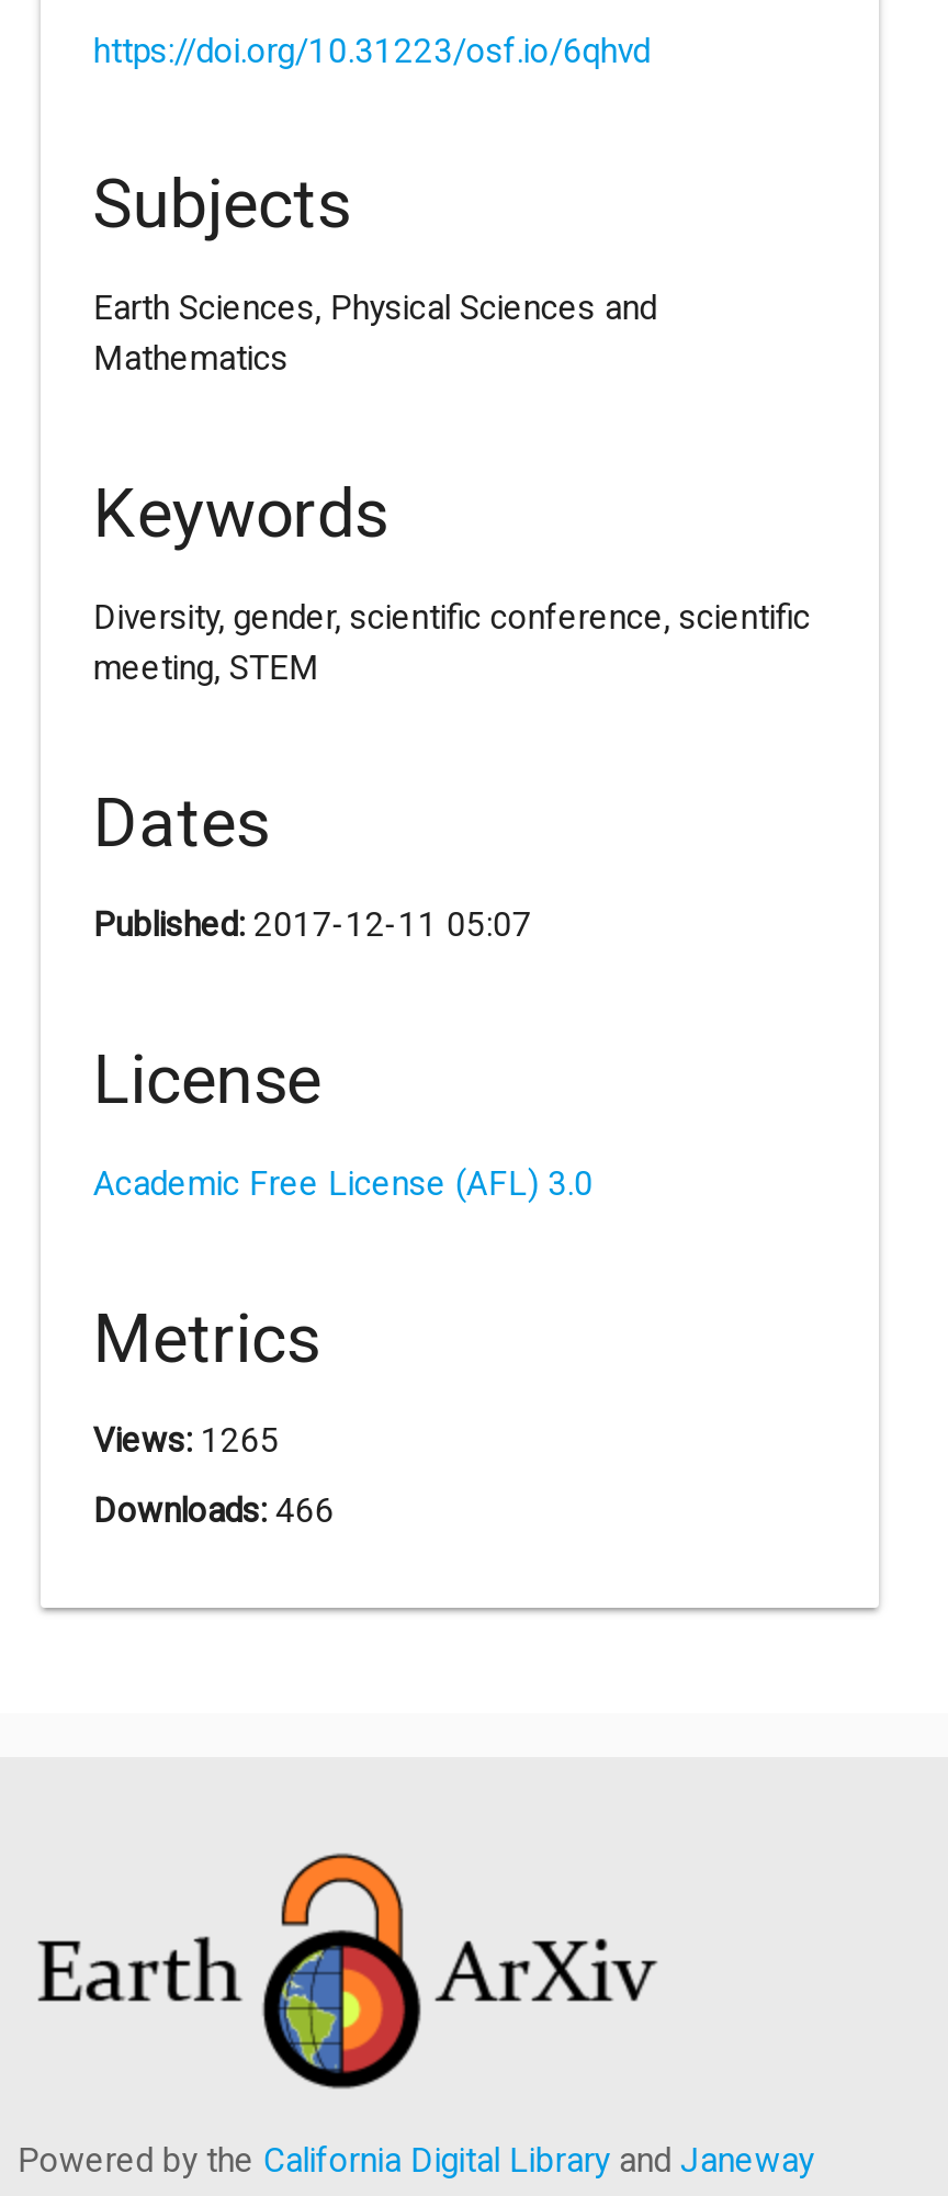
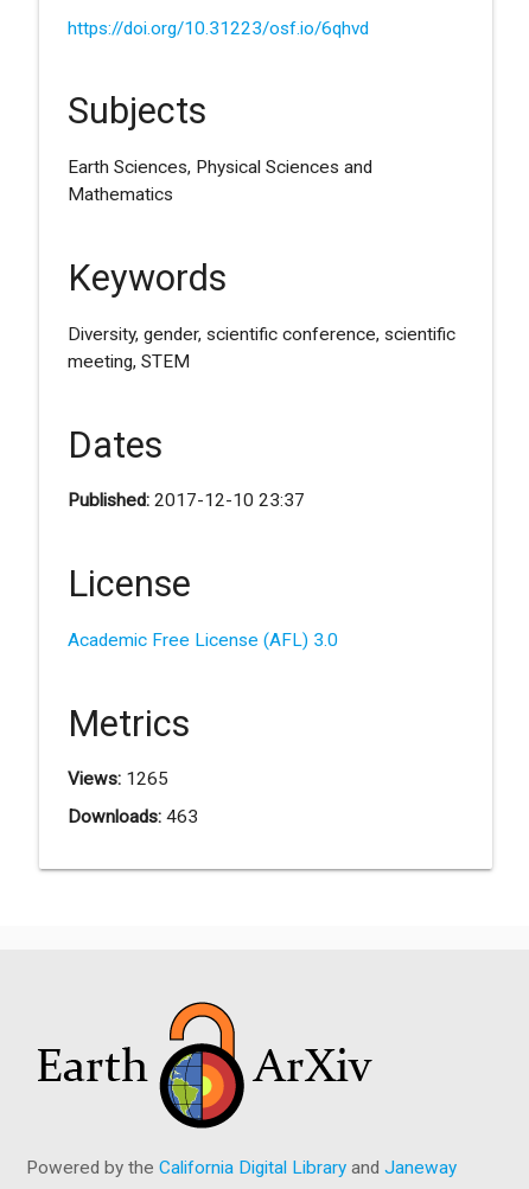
[93,906,532,946] Published: 2017-12-11 05:07 -> [67,490,305,511] Published: 2017-12-10 23:37
[93,1491,334,1531] Downloads: 466 -> [67,806,198,827] Downloads: 463

